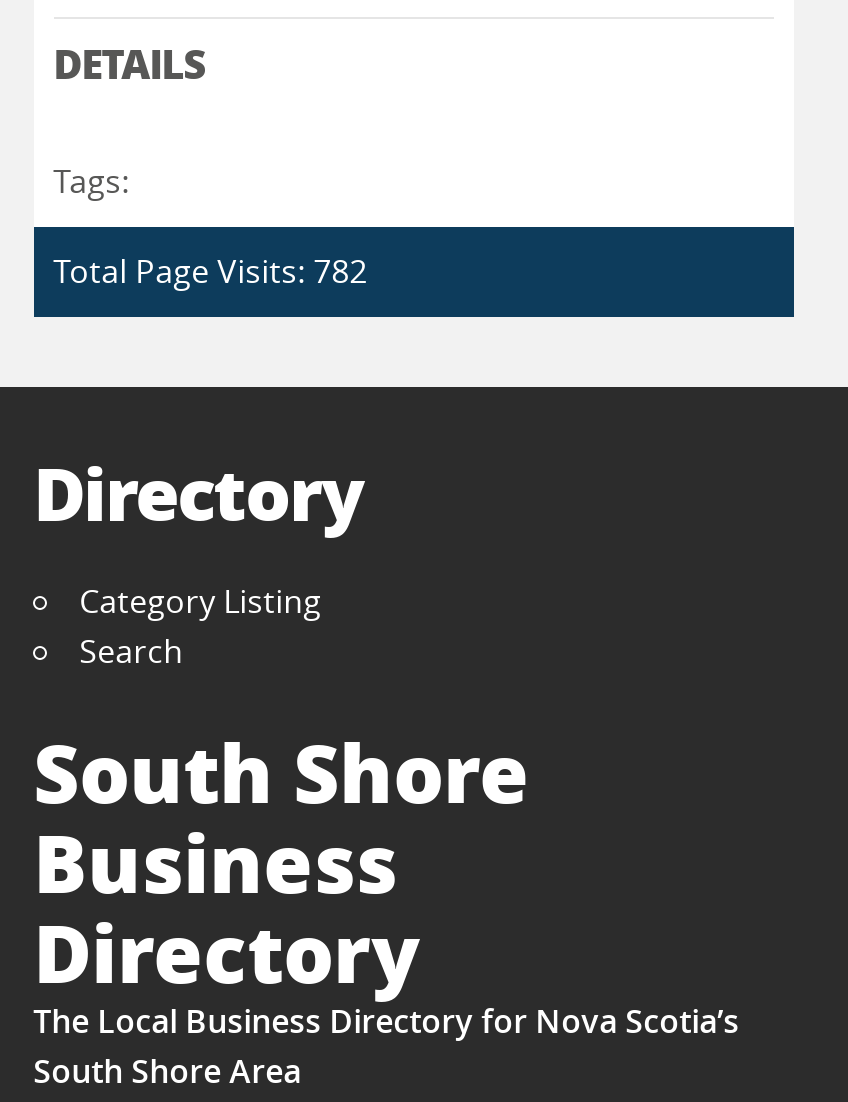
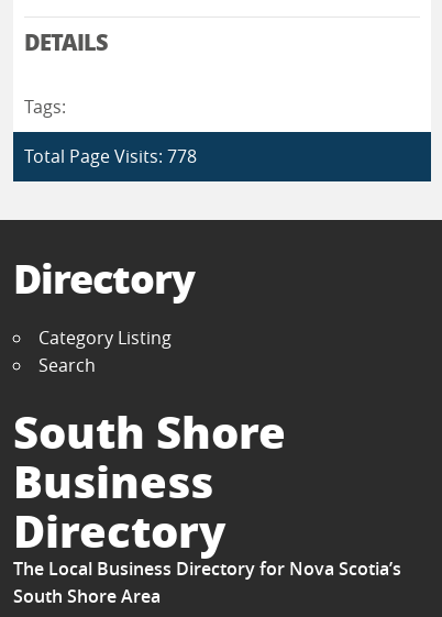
[53,249,367,293] Total Page Visits: 782 -> [24,144,196,168] Total Page Visits: 778

